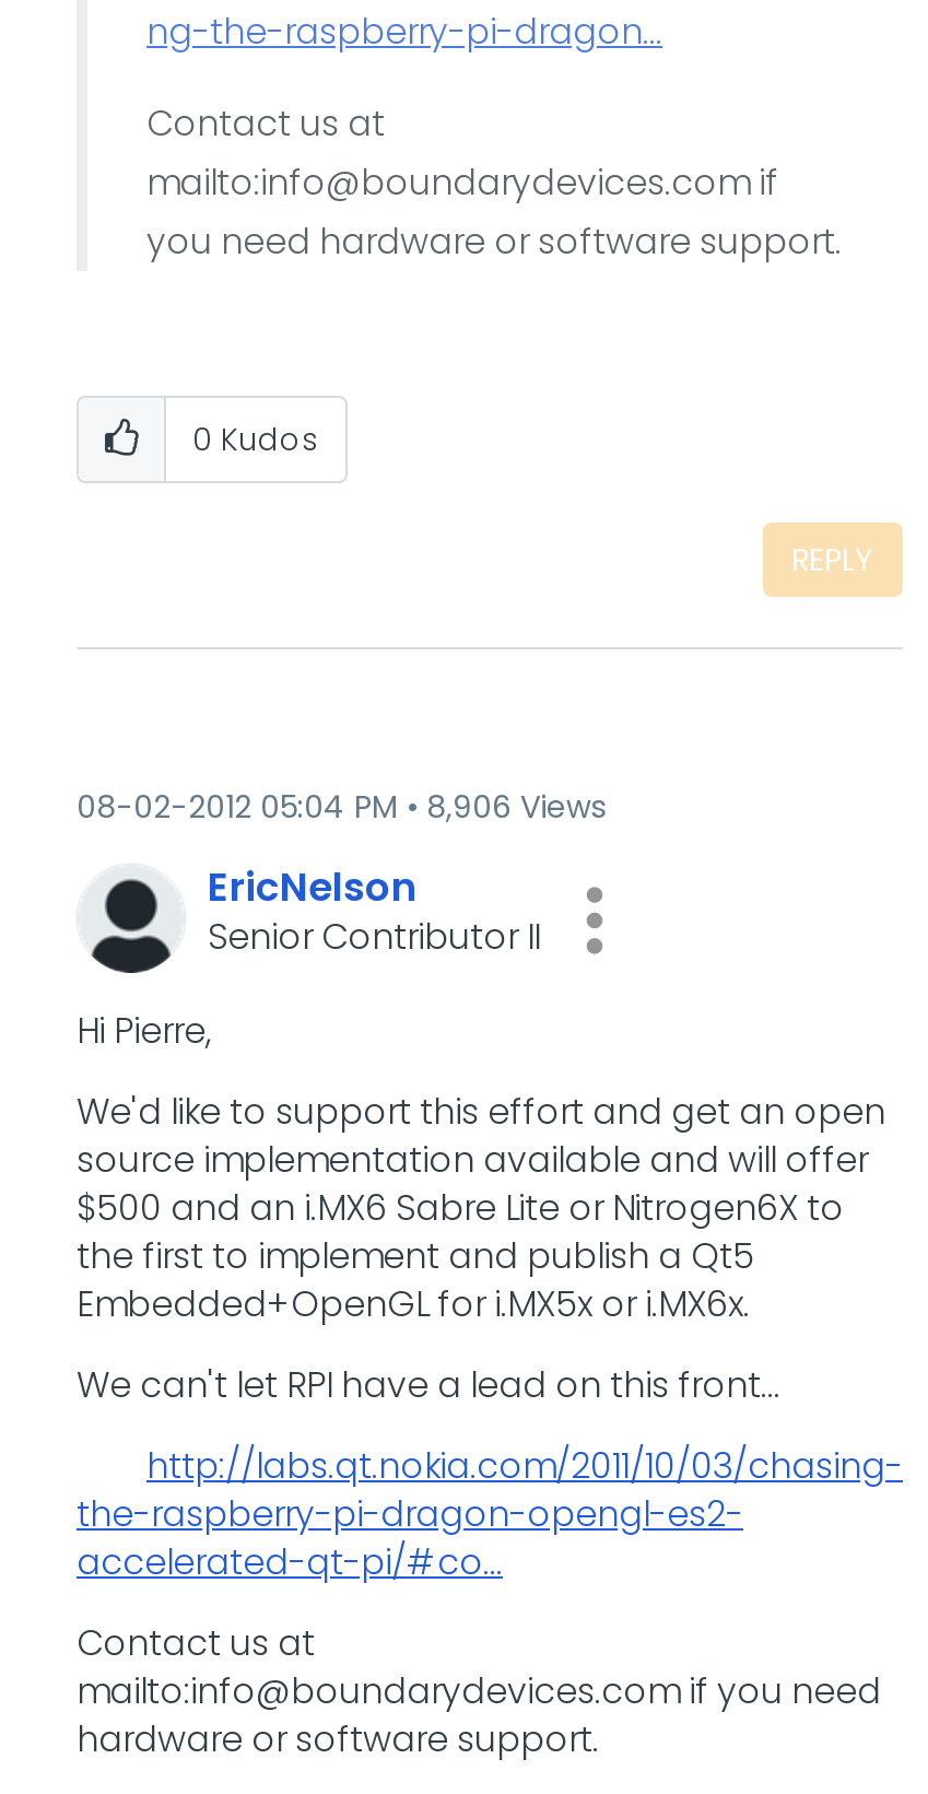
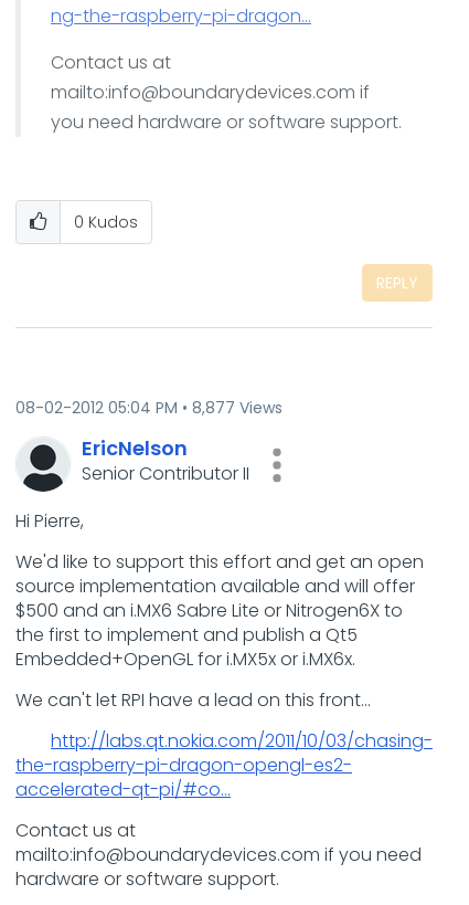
[77,785,606,829] 08-02-2012 05:04 PM 8,906 Views -> [15,397,283,419] 08-02-2012 05:04 PM 8,877 Views

